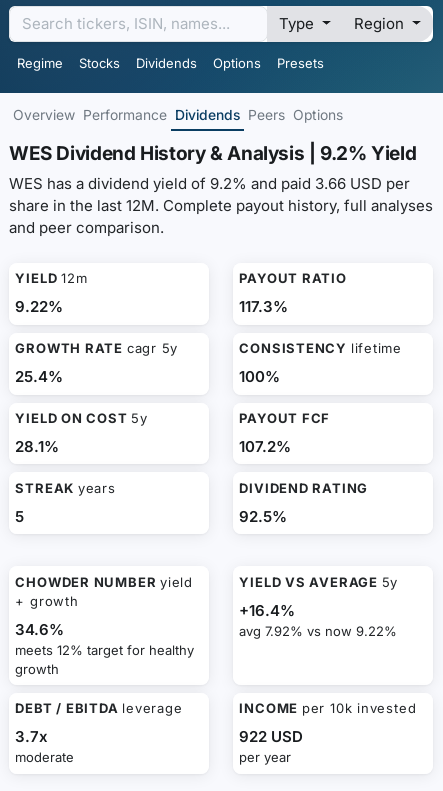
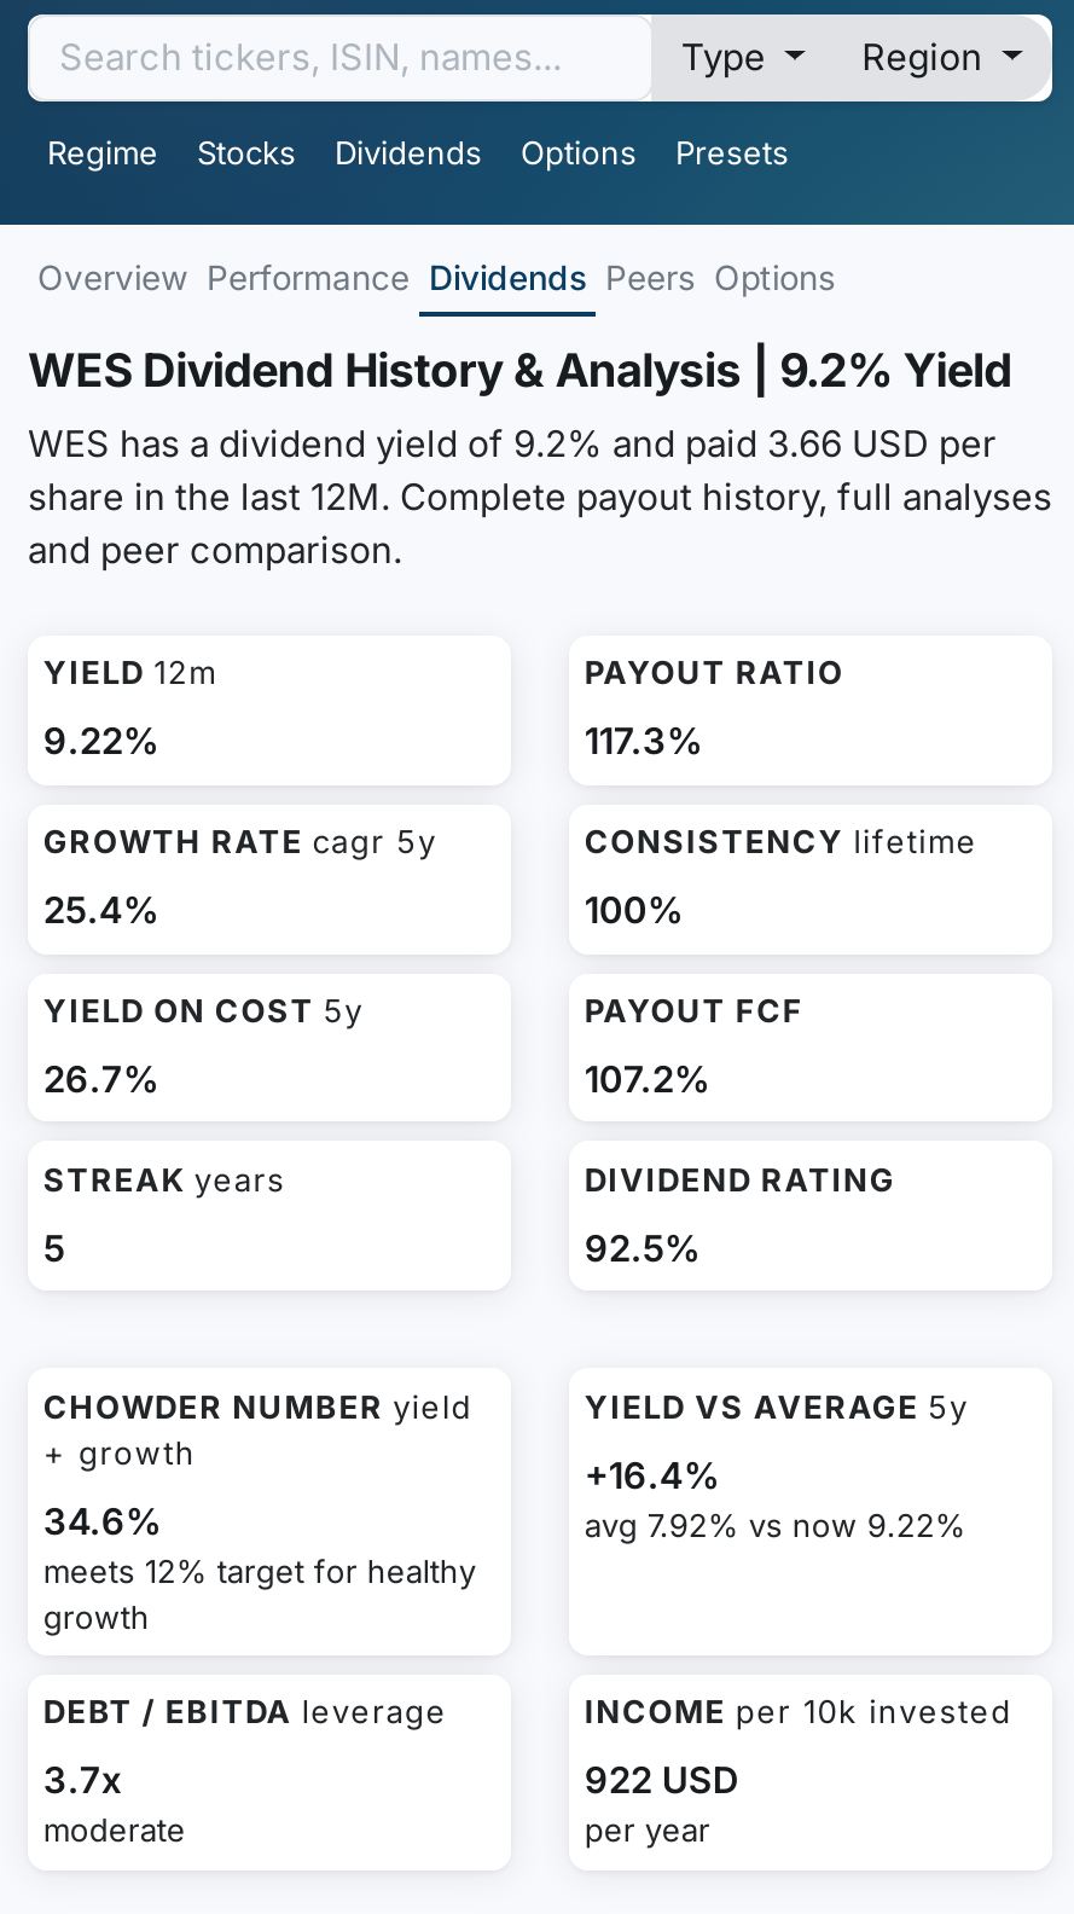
[15,437,59,456] 28.1% -> [43,1056,159,1102] 26.7%

